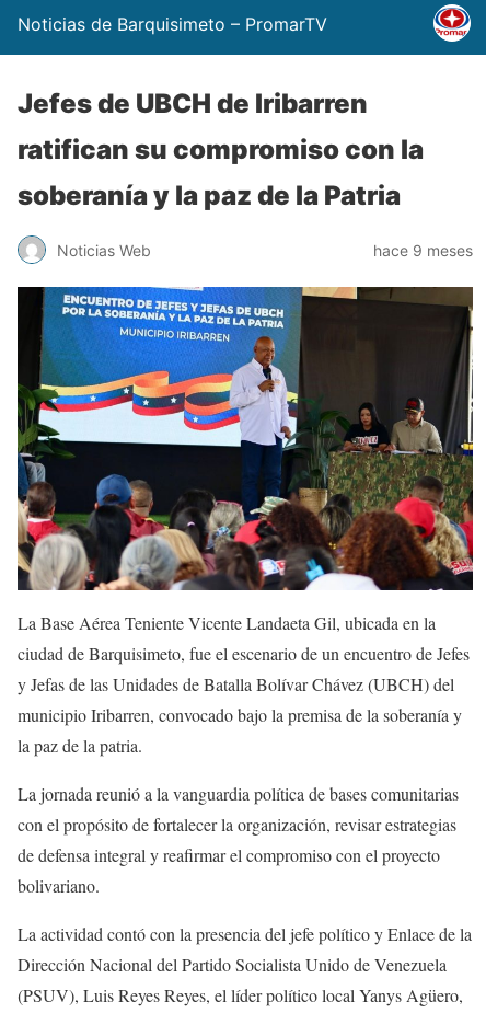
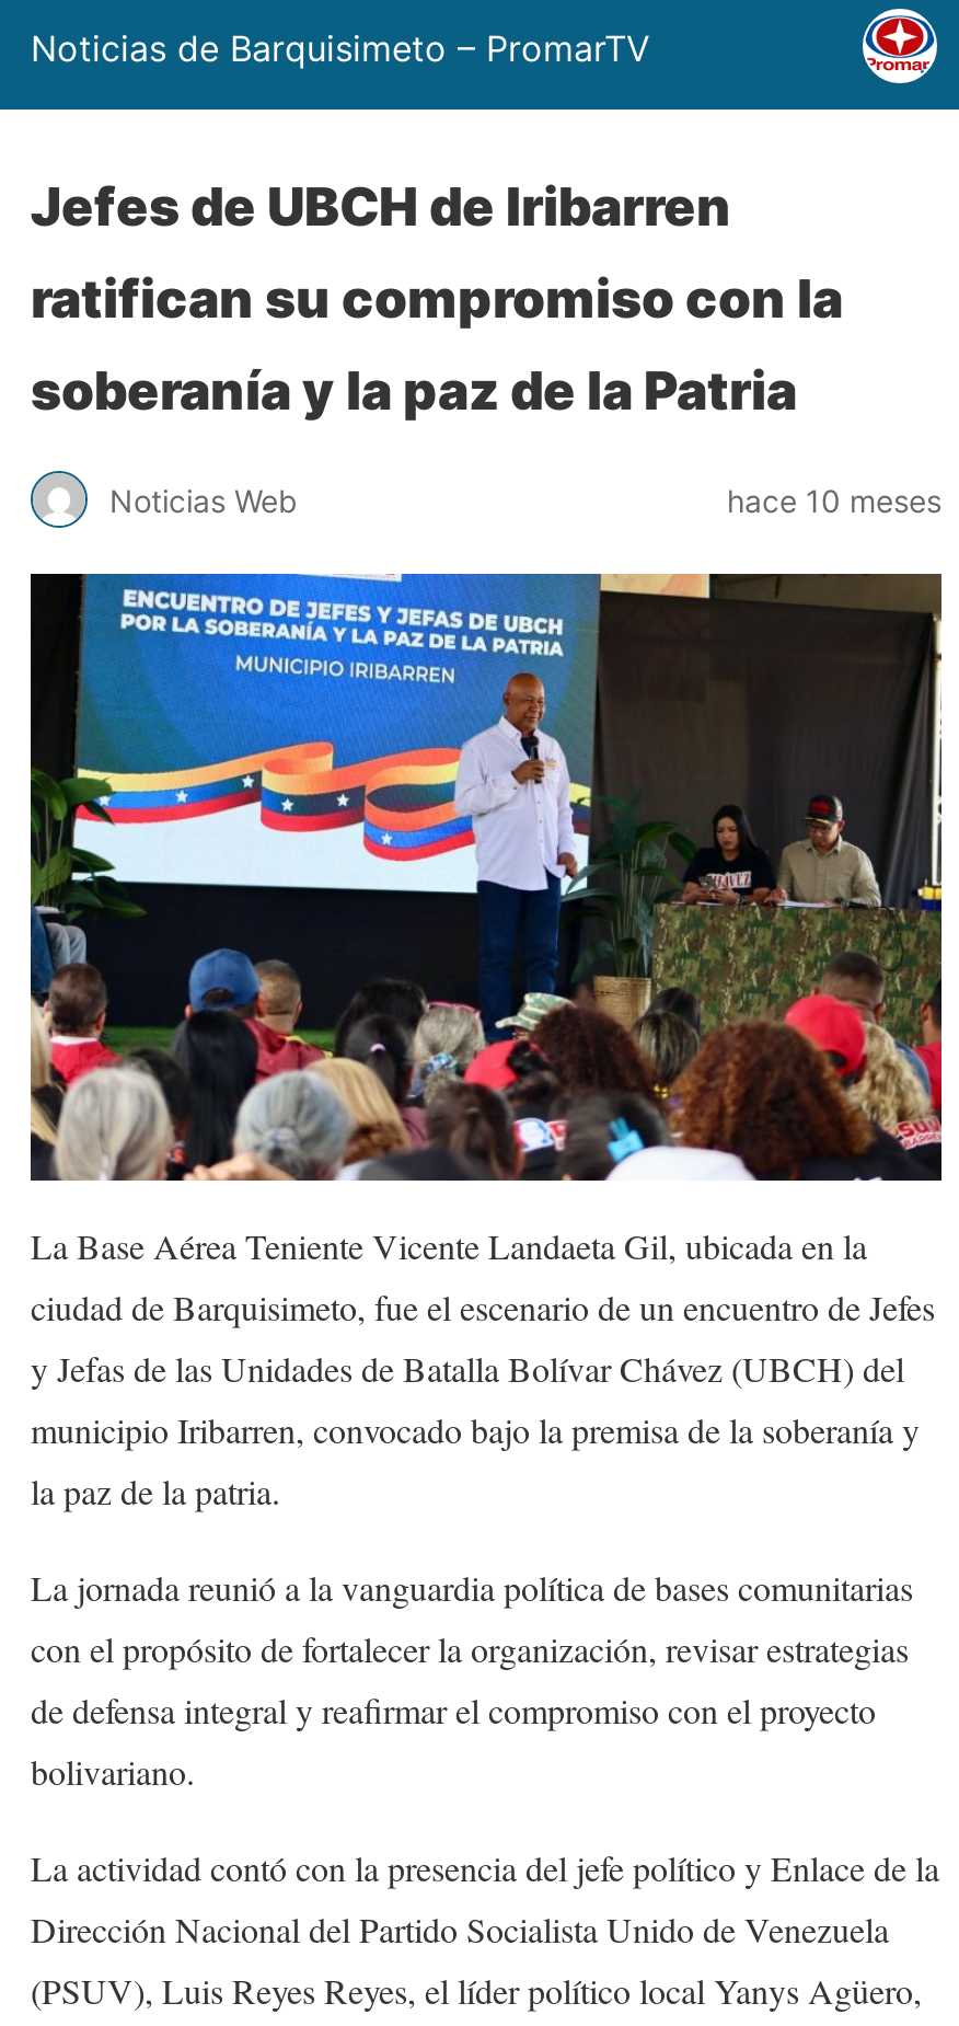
[373,240,473,259] hace 9 meses -> [727,481,941,518] hace 10 meses

